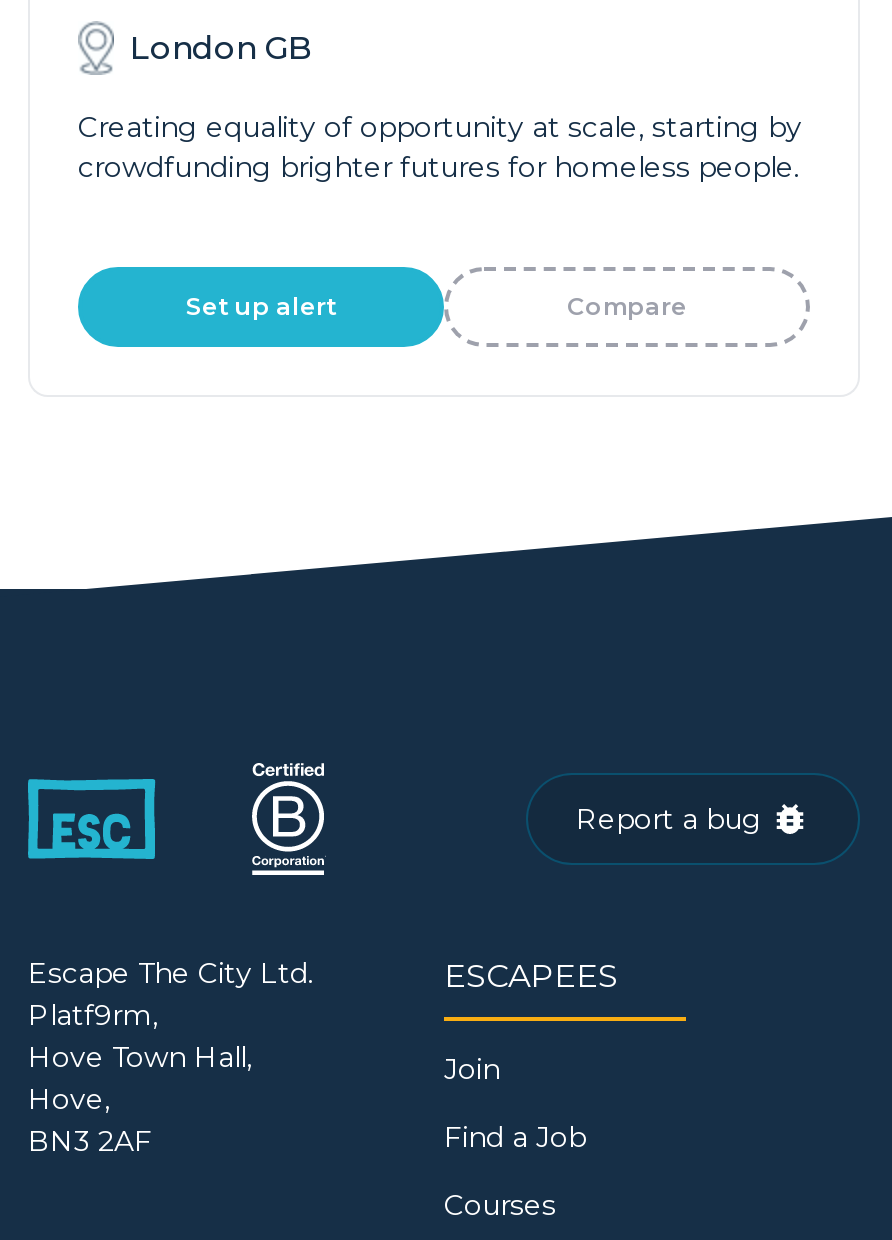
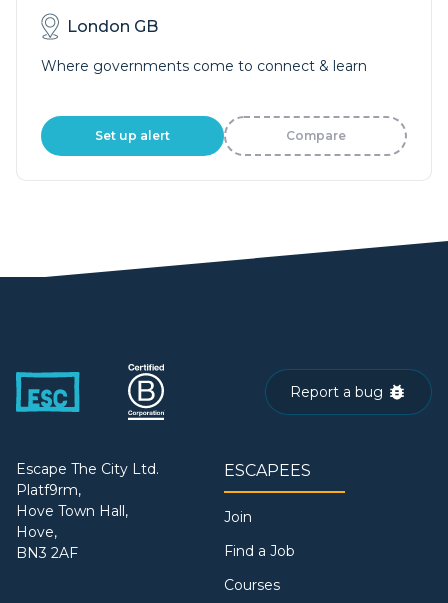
[78,109,802,185] Creating equality of opportunity at scale, starting by | crowdfunding brighter futures for homeless people. -> [41,57,367,75] Where governments come to connect & learn

